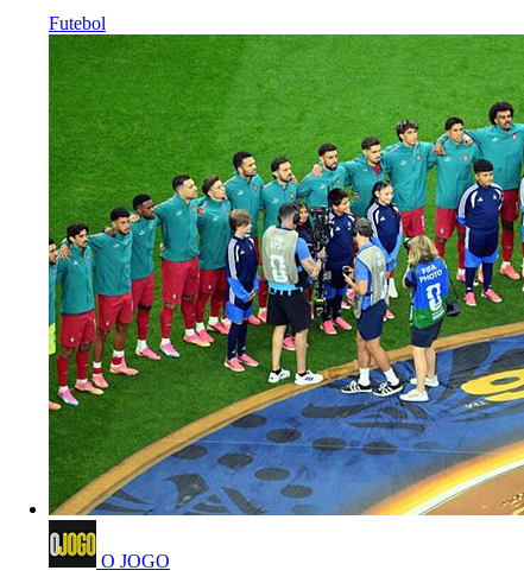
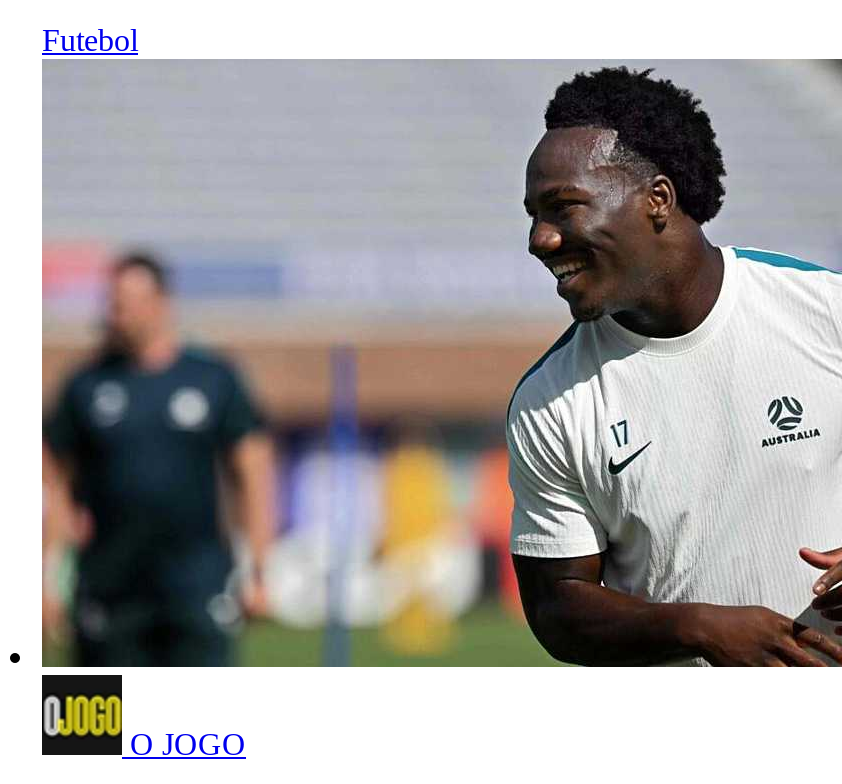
[48,33,520,517] [image] -> [40,59,836,669] [image]

